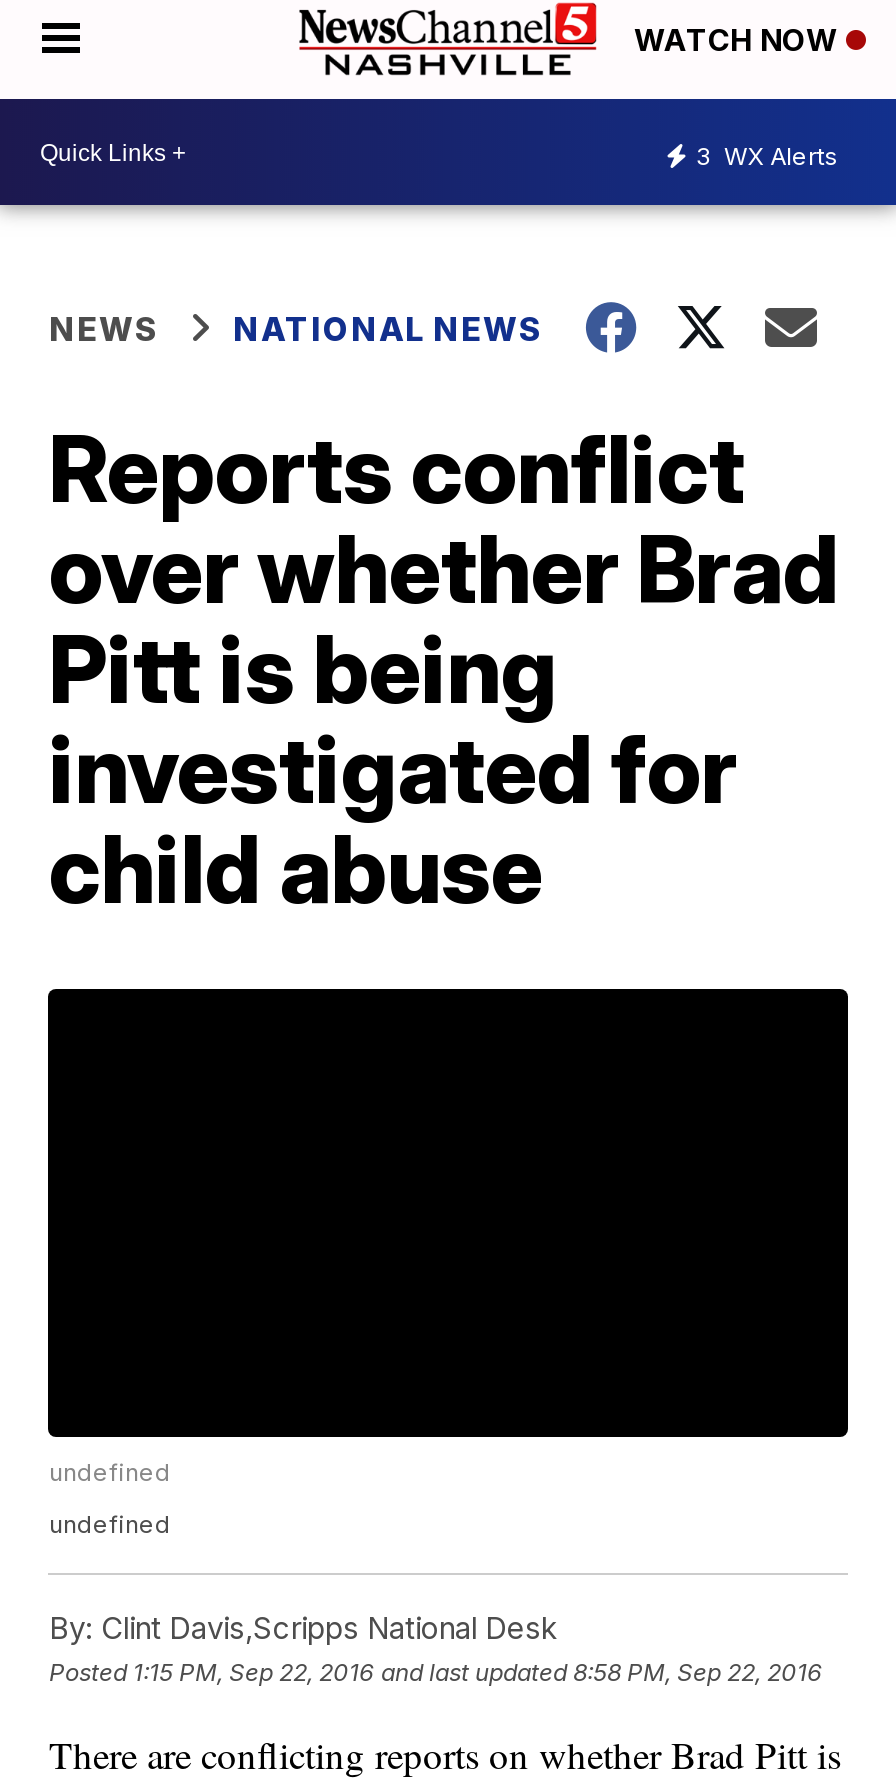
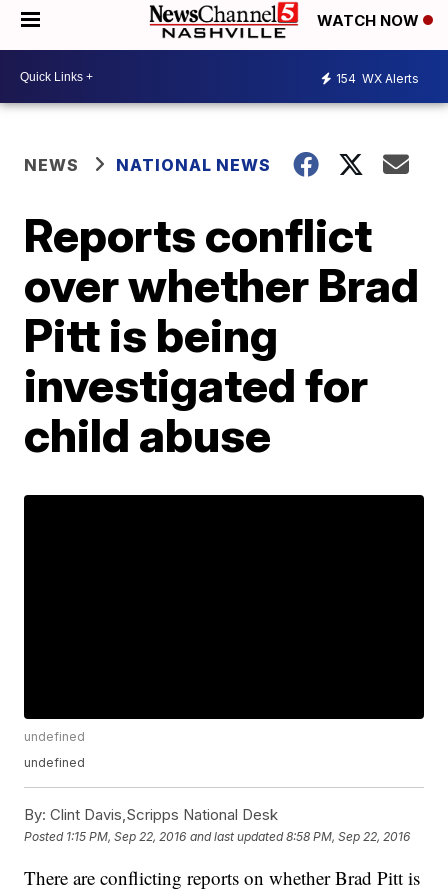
[696,140,838,170] 3 WX Alerts -> [336,70,419,85] 154 WX Alerts

